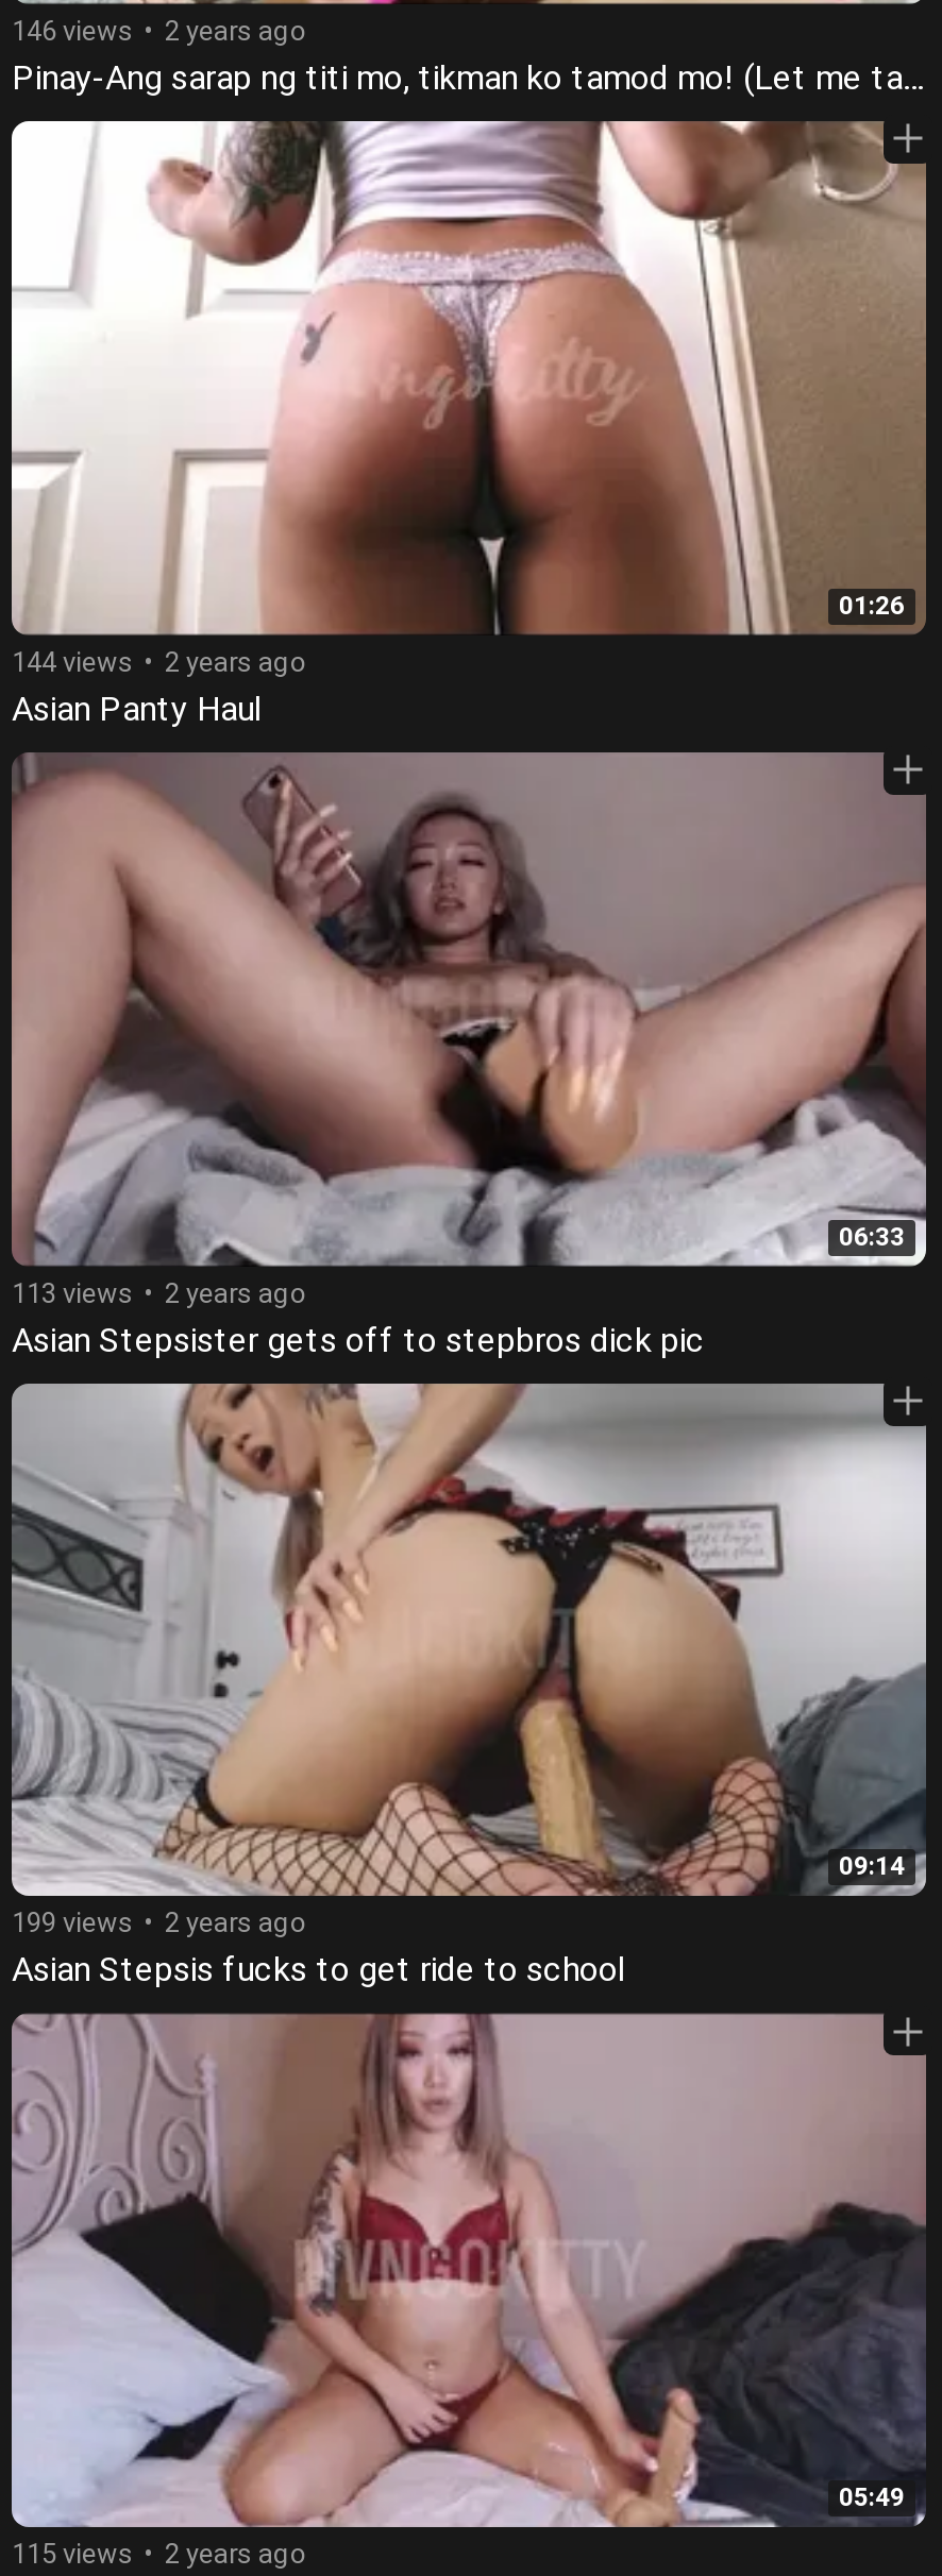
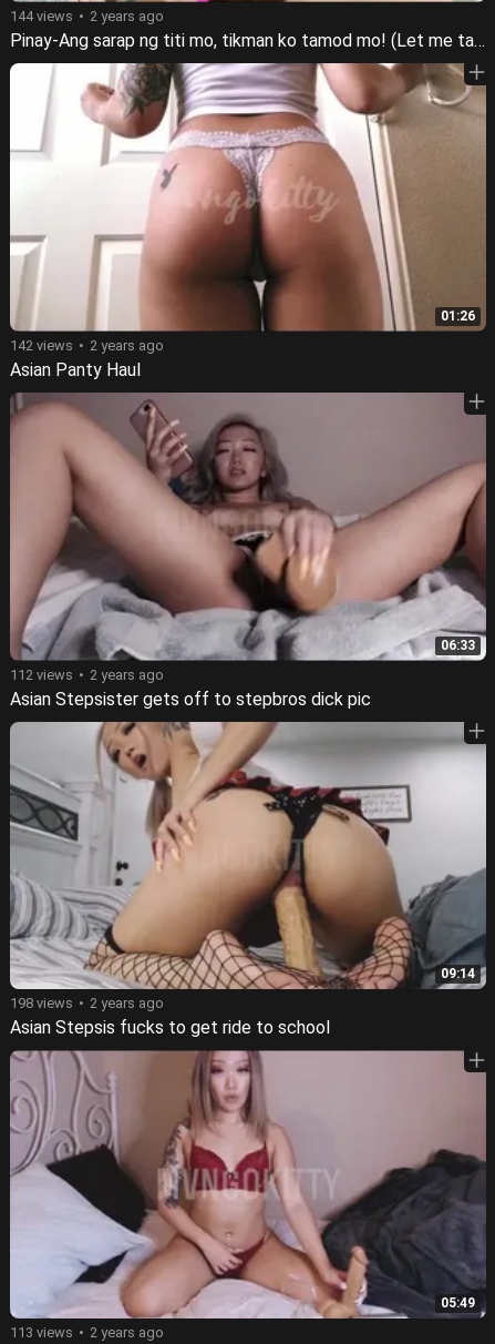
[12,14,307,46] 146 views 2 years ago -> [10,8,164,24] 144 views 2 years ago
[12,645,307,677] 144 views 2 years ago -> [10,337,164,353] 142 views 2 years ago
[12,1276,307,1308] 113 views 2 years ago -> [10,666,164,683] 112 views 2 years ago
[12,1907,307,1939] 199 views 2 years ago -> [10,995,164,1012] 198 views 2 years ago
[12,2538,307,2570] 115 views 2 years ago -> [10,1324,164,1341] 113 views 2 years ago

